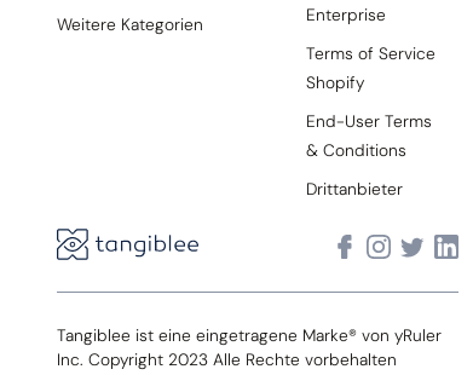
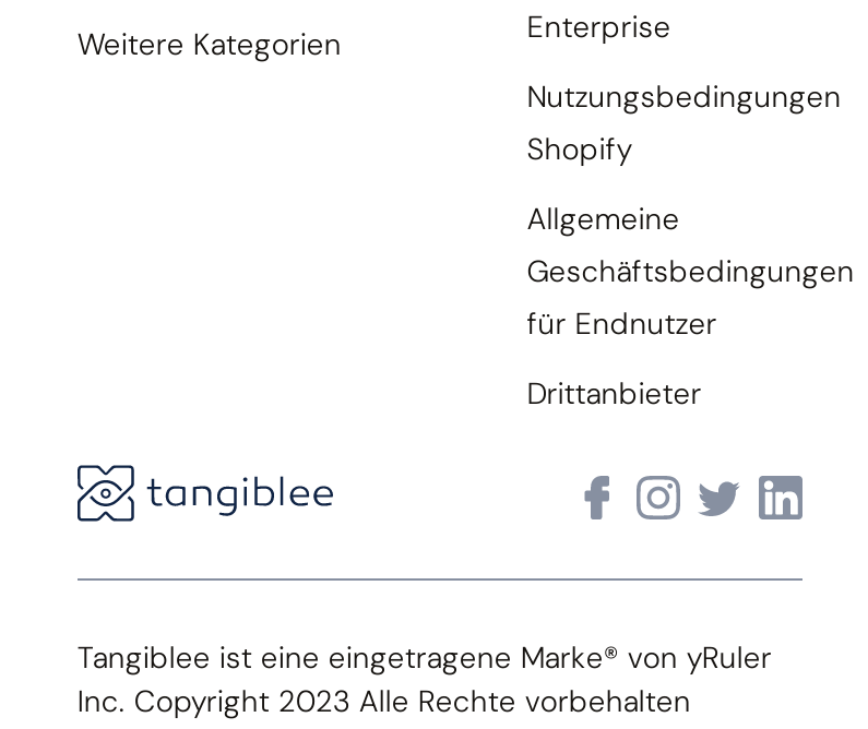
[306,43,435,65] Terms of Service -> [527,77,841,117] Nutzungsbedingungen
[306,111,432,161] End-User Terms | & Conditions -> [527,199,854,344] Allgemeine | Geschäftsbedingungen | für Endnutzer

